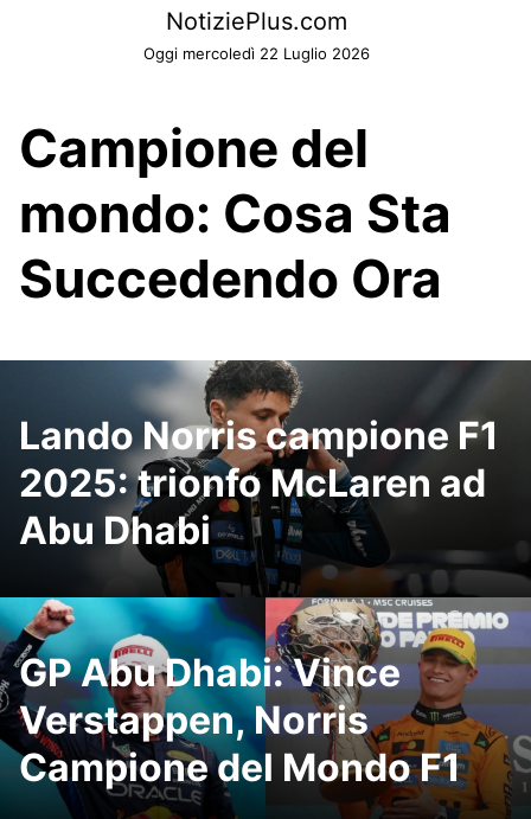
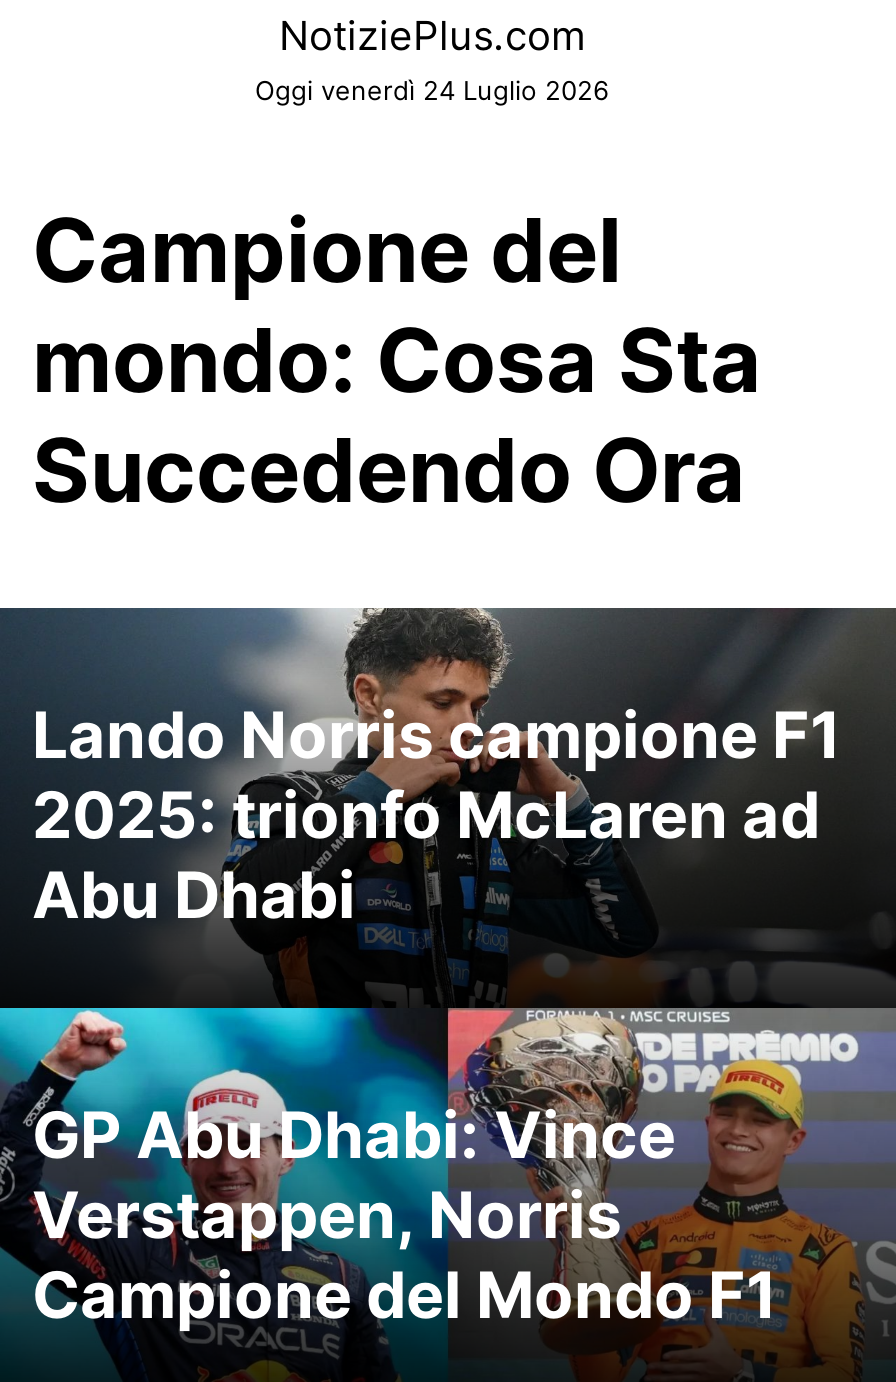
[143,44,369,63] Oggi mercoledì 22 Luglio 2026 -> [255,74,609,106] Oggi venerdì 24 Luglio 2026

